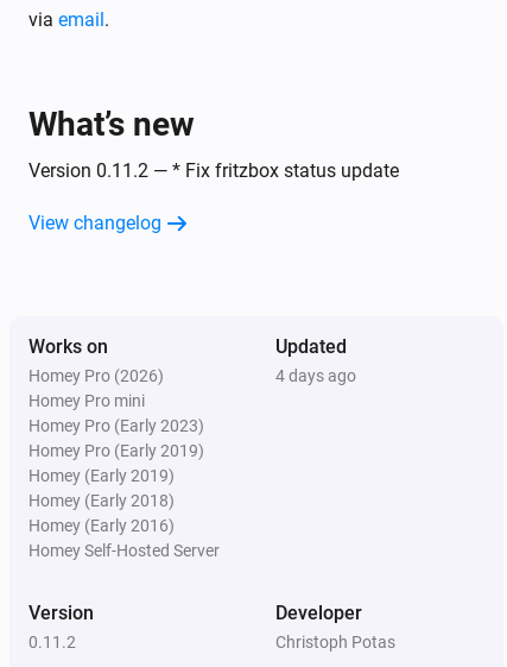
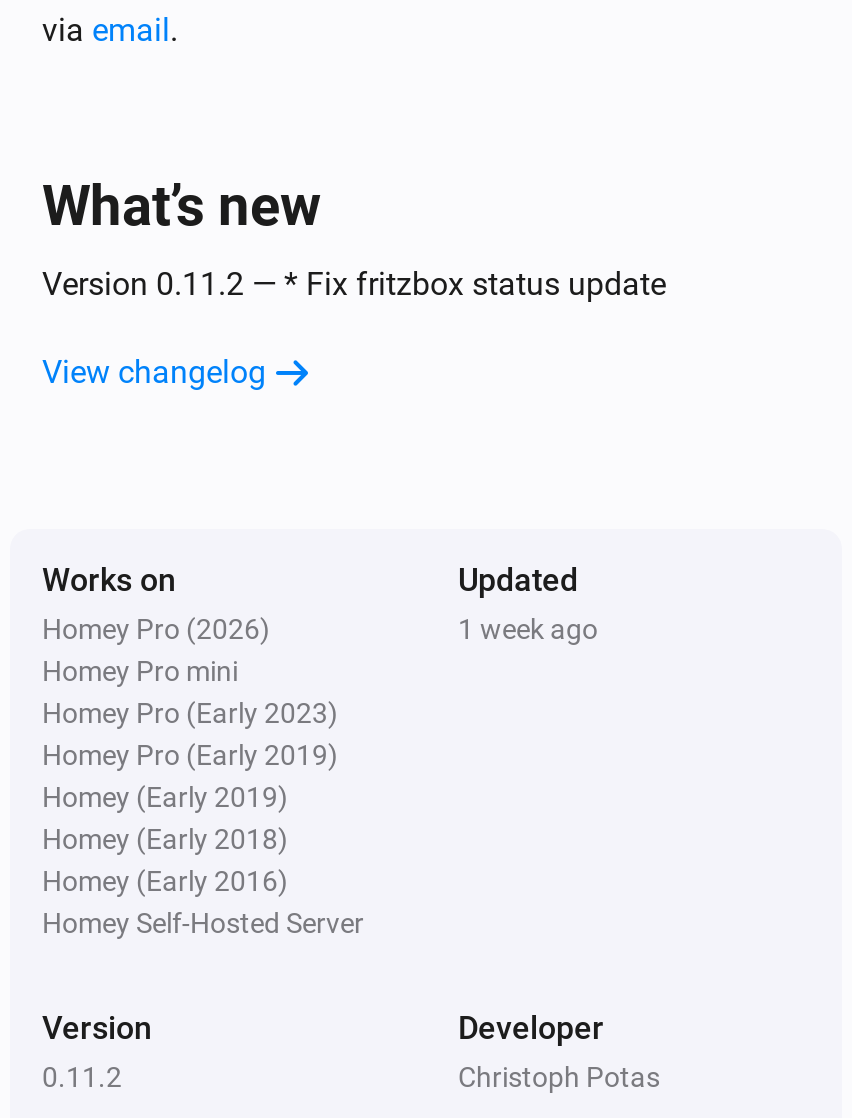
[275,366,356,385] 4 days ago -> [458,612,598,644] 1 week ago

